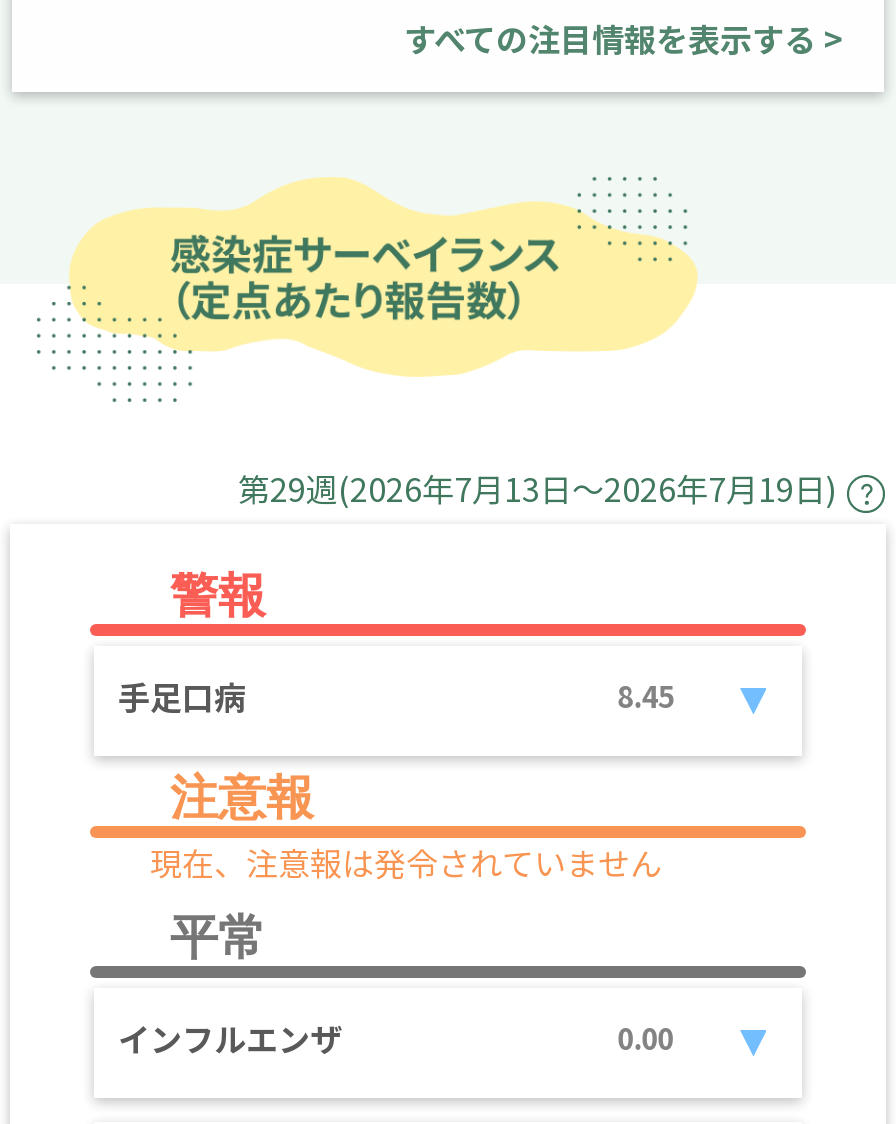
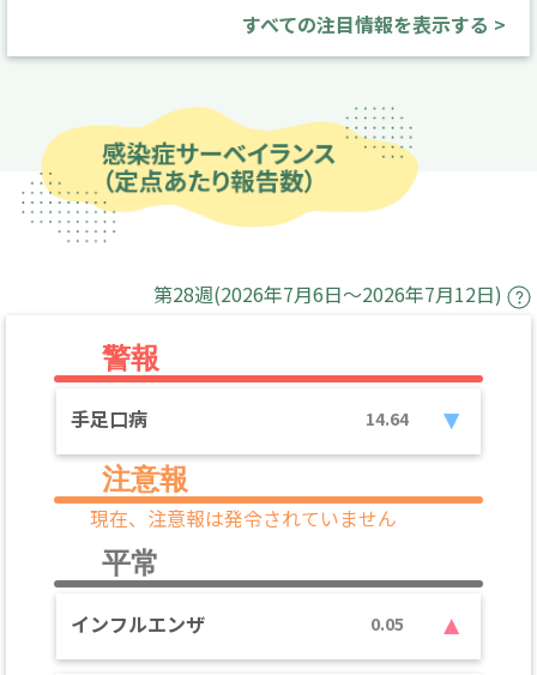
[238,464,838,512] 第29週(2026年7月13日～2026年7月19日) -> [153,279,502,308] 第28週(2026年7月6日～2026年7月12日)
[617,674,673,716] 8.45 -> [365,405,408,431] 14.64
[617,1016,673,1058] 0.00 -> [370,610,404,636] 0.05

